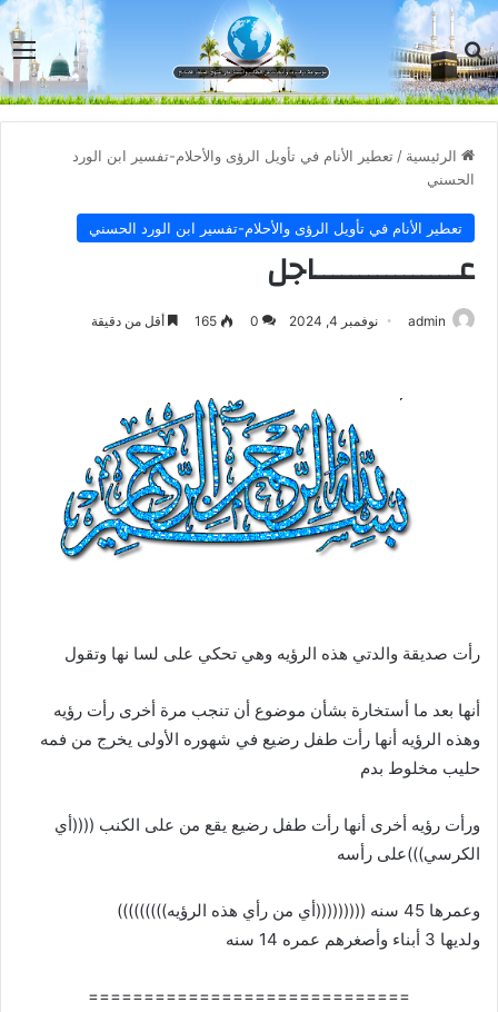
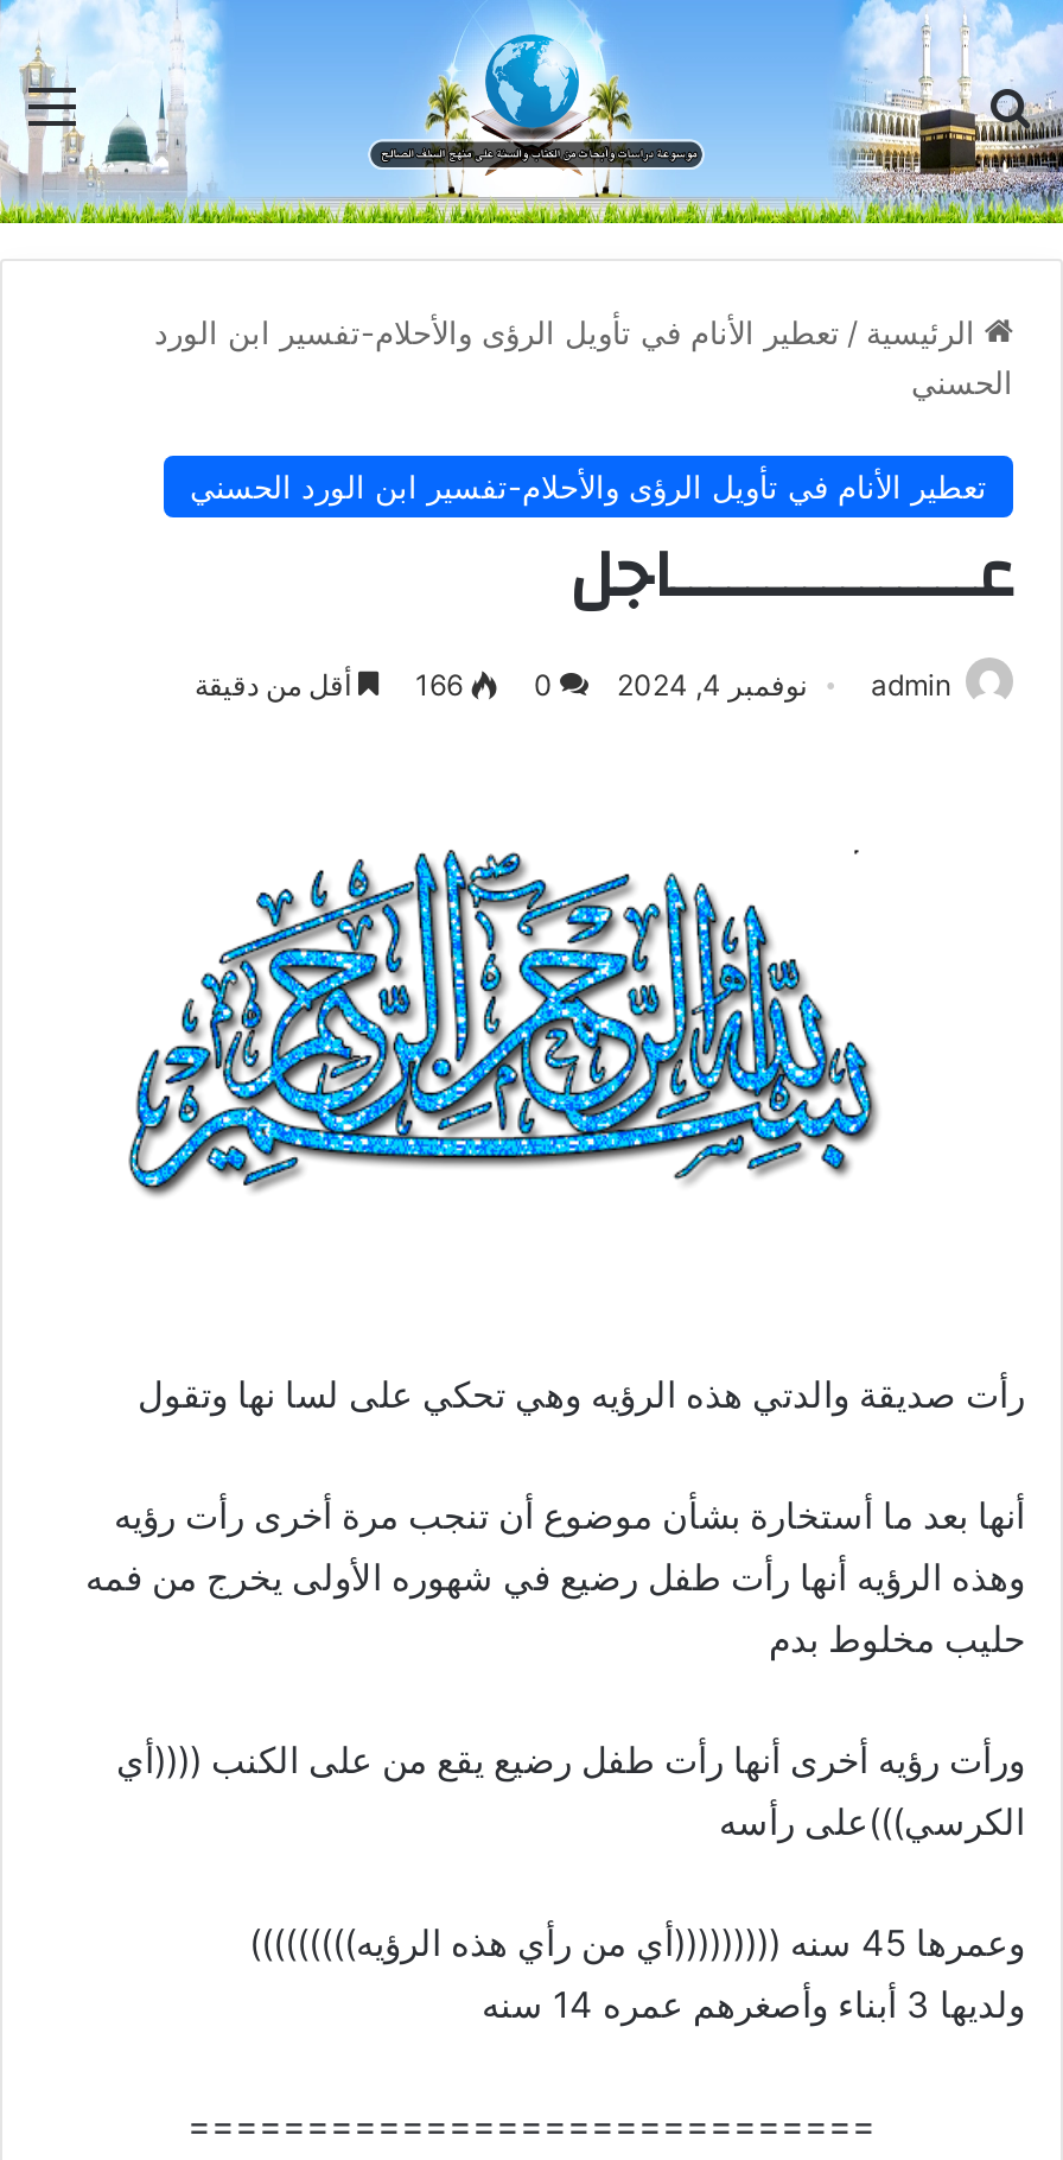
[195,312,217,329] 165 -> [415,667,463,703] 166

